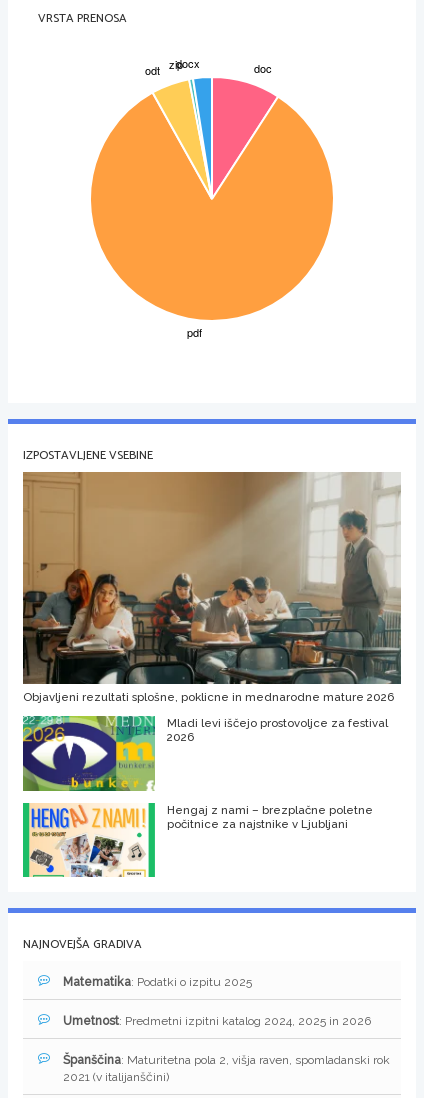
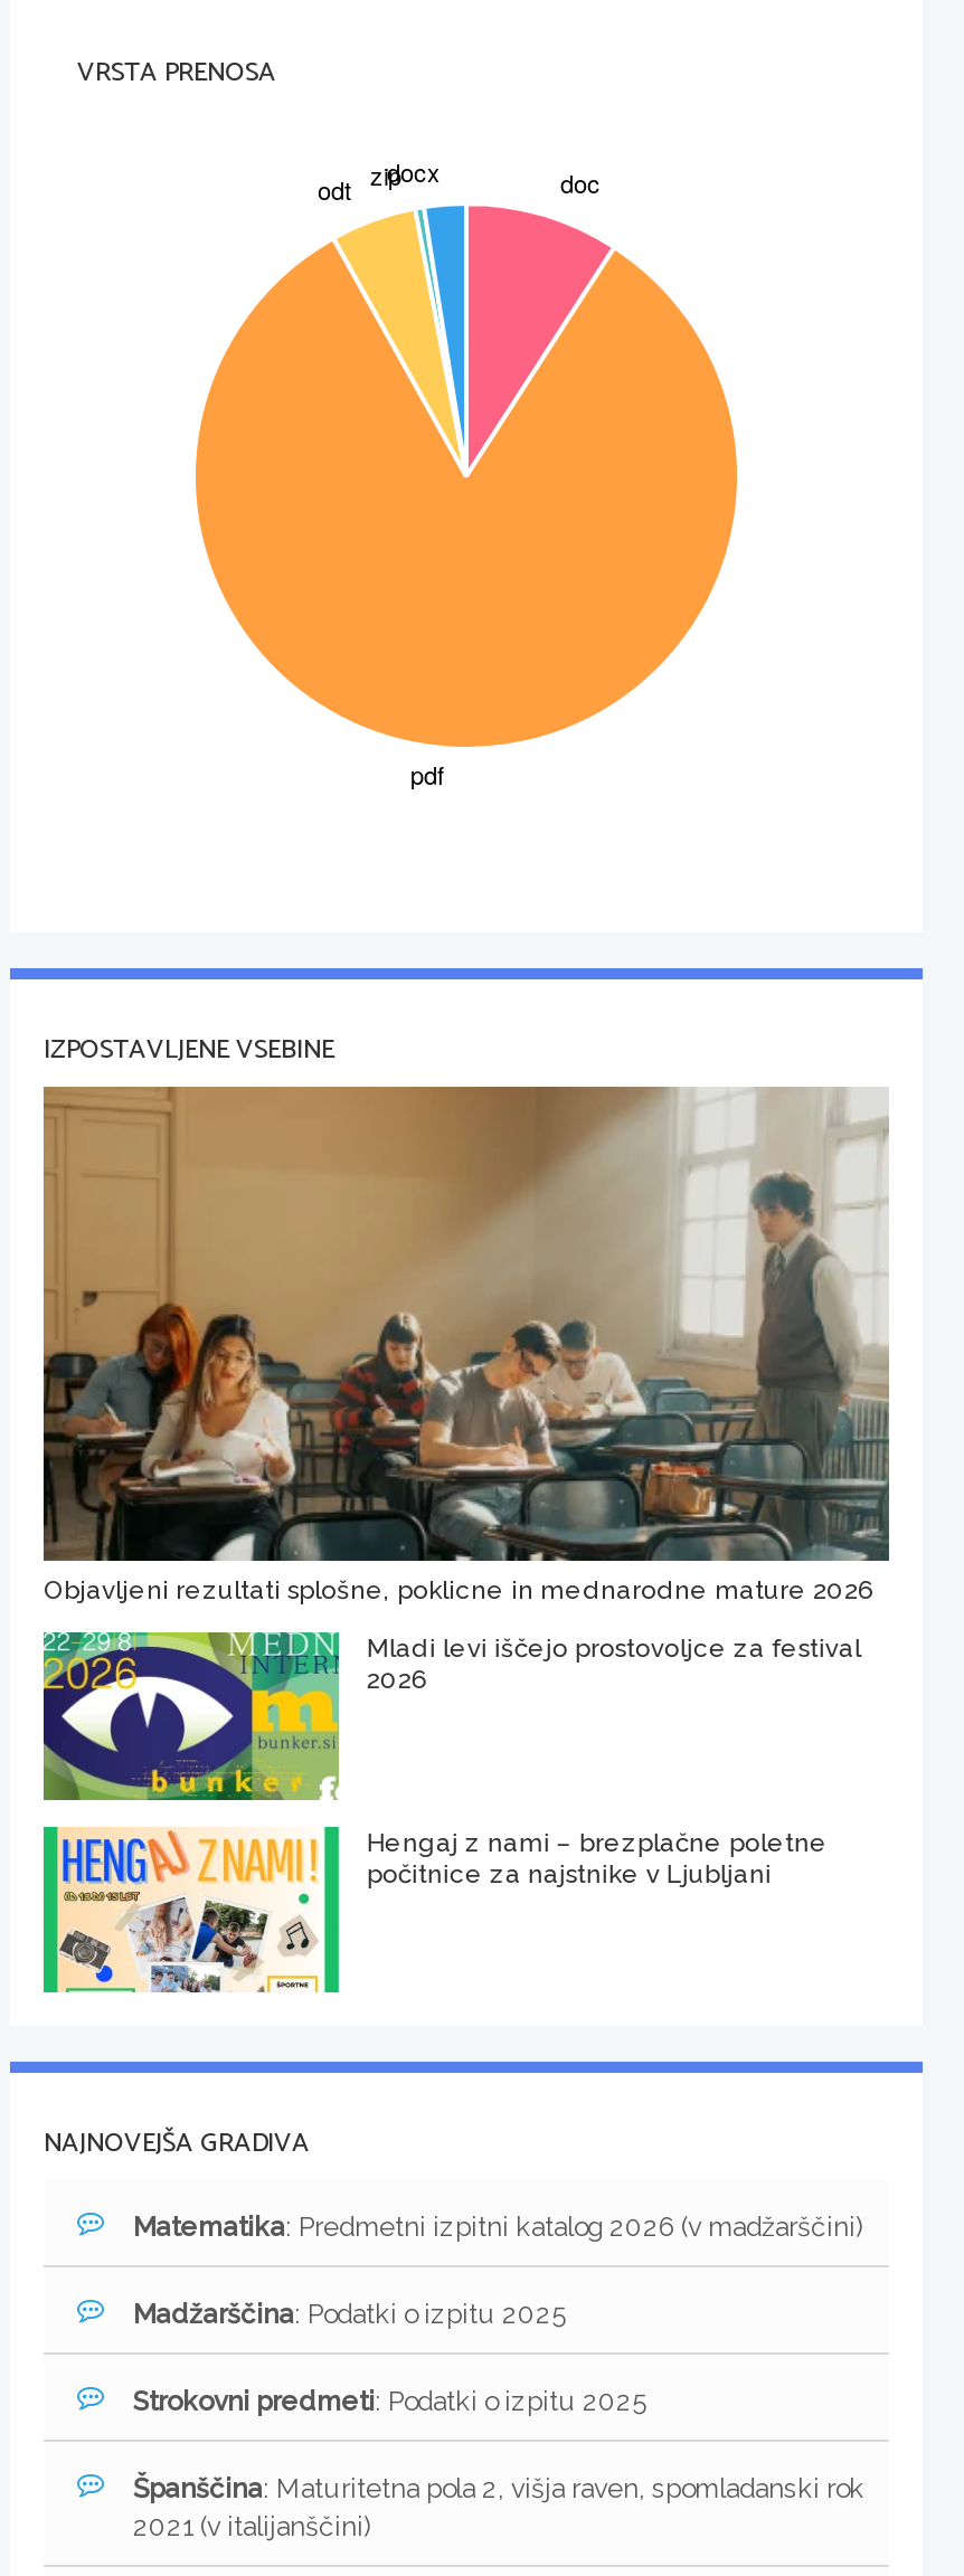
[63,975,371,1028] Matematika: Podatki o izpitu 2025 | Umetnost: Predmetni izpitni katalog 2024, 2025 in 2026 -> [133,2212,862,2418] Matematika: Predmetni izpitni katalog 2026 (v madžarščini) | Madžarščina: Podatki o izpitu 2025 | Strokovni predmeti: Podatki o izpitu 2025

